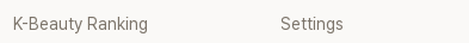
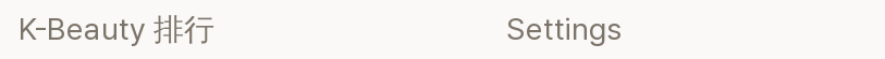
[13,14,148,33] K-Beauty Ranking -> [19,11,214,45] K-Beauty 排行

